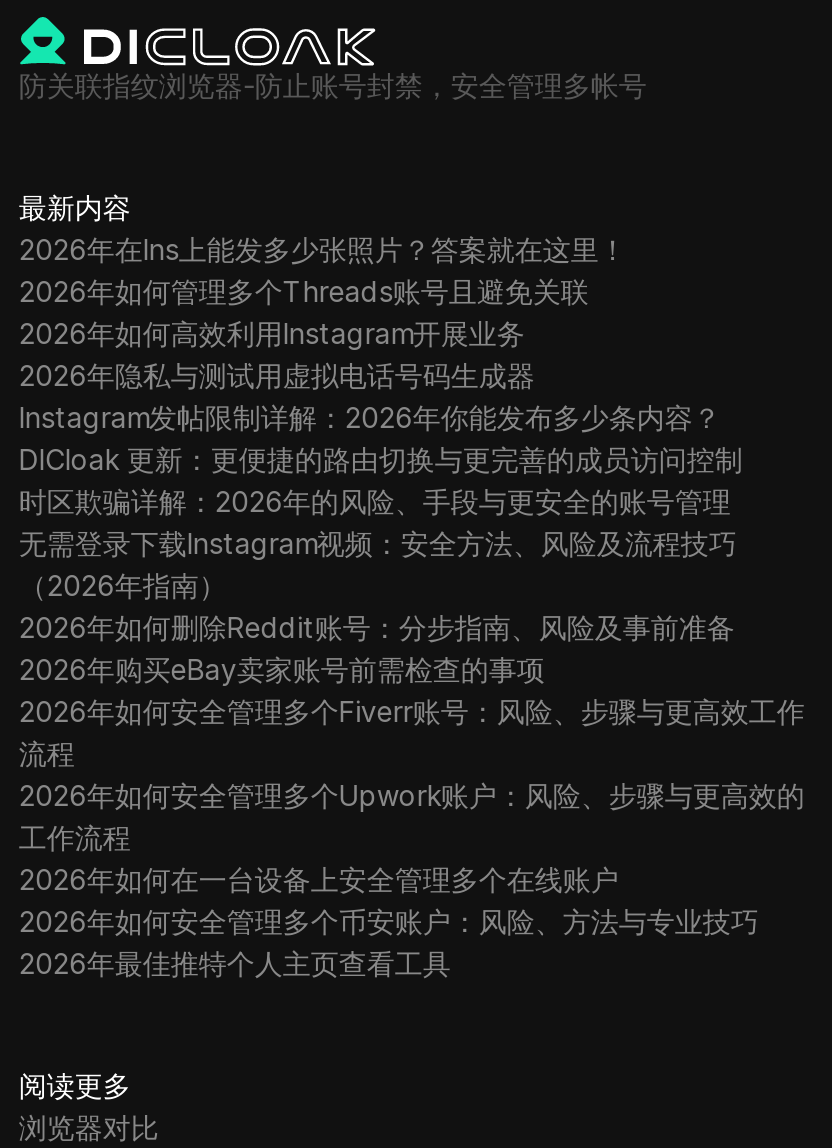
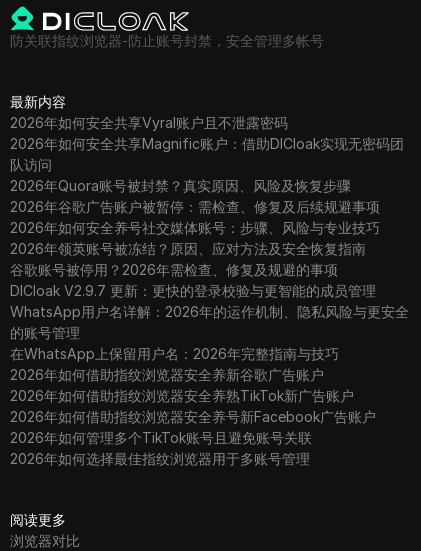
[19,231,805,979] 2026年在Ins上能发多少张照片？答案就在这里！ | 2026年如何管理多个Threads账号且避免关联 | 2026年如何高效利用Instagram开展业务 | 2026年隐私与测试用虚拟电话号码生成器 | Instagram发帖限制详解：2026年你能发布多少条内容？ | DICloak 更新：更便捷的路由切换与更完善的成员访问控制 | 时区欺骗详解：2026年的风险、手段与更安全的账号管理 | 无需登录下载Instagram视频：安全方法、风险及流程技巧 | （2026年指南） | 2026年如何删除Reddit账号：分步指南、风险及事前准备 | 2026年购买eBay卖家账号前需检查的事项 | 2026年如何安全管理多个Fiverr账号：风险、步骤与更高效工作 | 流程 | 2026年如何安全管理多个Upwork账户：风险、步骤与更高效的 | 工作流程 | 2026年如何在一台设备上安全管理多个在线账户 | 2026年如何安全管理多个币安账户：风险、方法与专业技巧 | 2026年最佳推特个人主页查看工具 -> [10,114,409,467] 2026年如何安全共享Vyral账户且不泄露密码 | 2026年如何安全共享Magnific账户：借助DICloak实现无密码团 | 队访问 | 2026年Quora账号被封禁？真实原因、风险及恢复步骤 | 2026年谷歌广告账户被暂停：需检查、修复及后续规避事项 | 2026年如何安全养号社交媒体账号：步骤、风险与专业技巧 | 2026年领英账号被冻结？原因、应对方法及安全恢复指南 | 谷歌账号被停用？2026年需检查、修复及规避的事项 | DICloak V2.9.7 更新：更快的登录校验与更智能的成员管理 | WhatsApp用户名详解：2026年的运作机制、隐私风险与更安全 | 的账号管理 | 在WhatsApp上保留用户名：2026年完整指南与技巧 | 2026年如何借助指纹浏览器安全养新谷歌广告账户 | 2026年如何借助指纹浏览器安全养熟TikTok新广告账户 | 2026年如何借助指纹浏览器安全养号新Facebook广告账户 | 2026年如何管理多个TikTok账号且避免账号关联 | 2026年如何选择最佳指纹浏览器用于多账号管理

